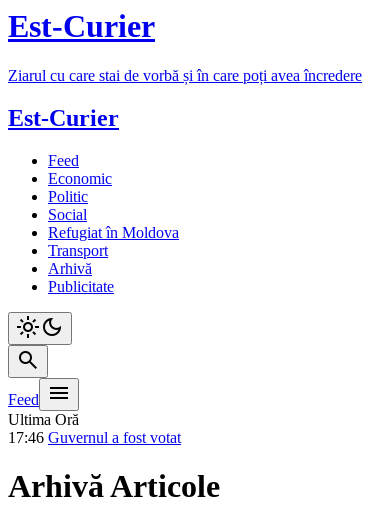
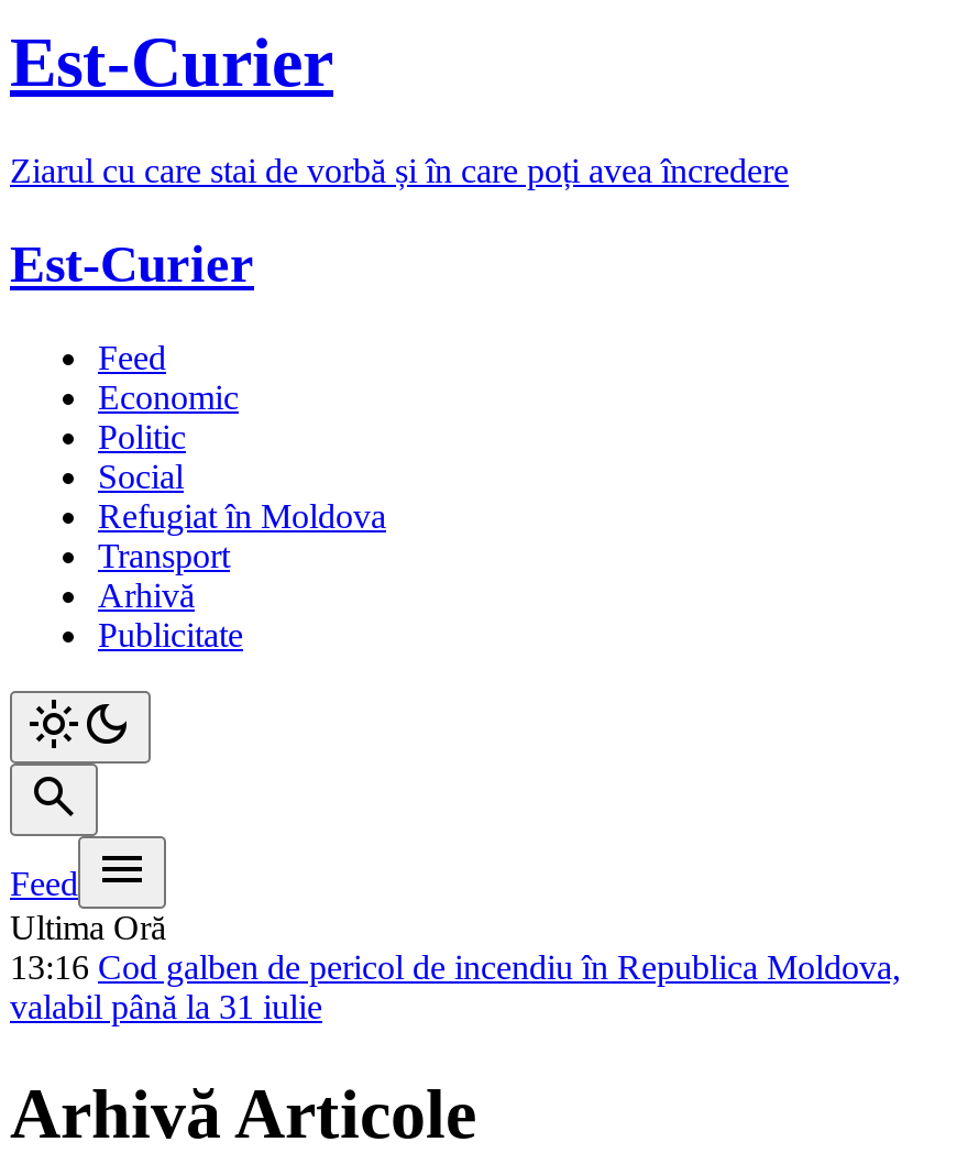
[8,429,181,446] 17:46 Guvernul a fost votat -> [10,948,901,1025] 13:16 Cod galben de pericol de incendiu în Republica Moldova, | valabil până la 31 iulie

